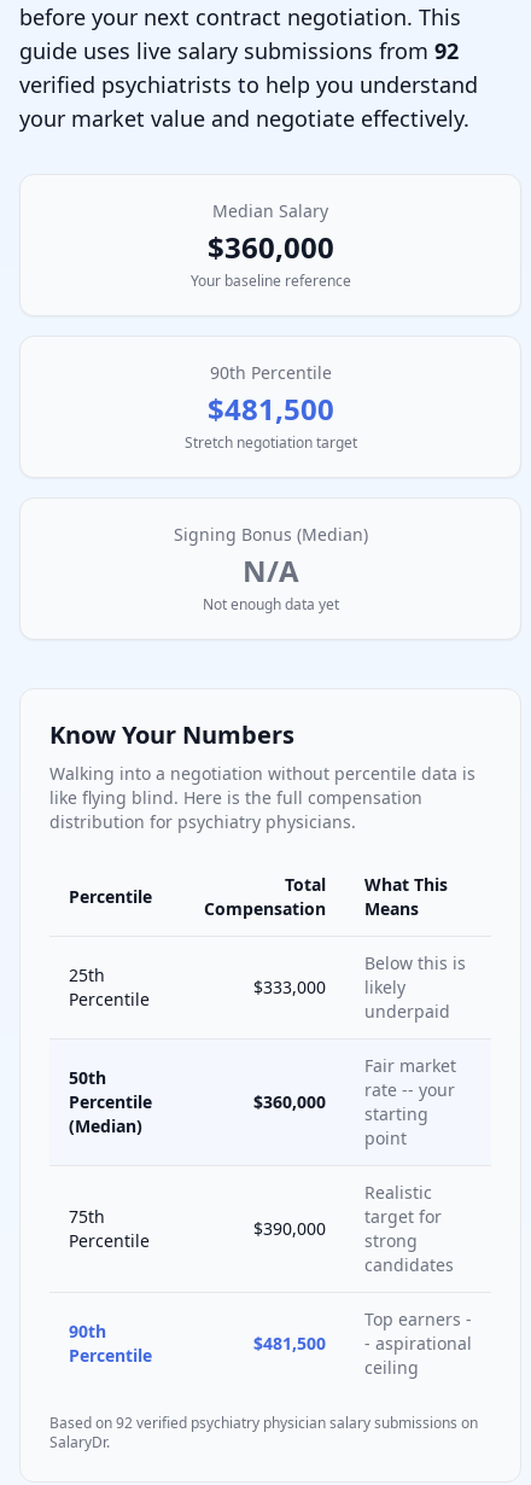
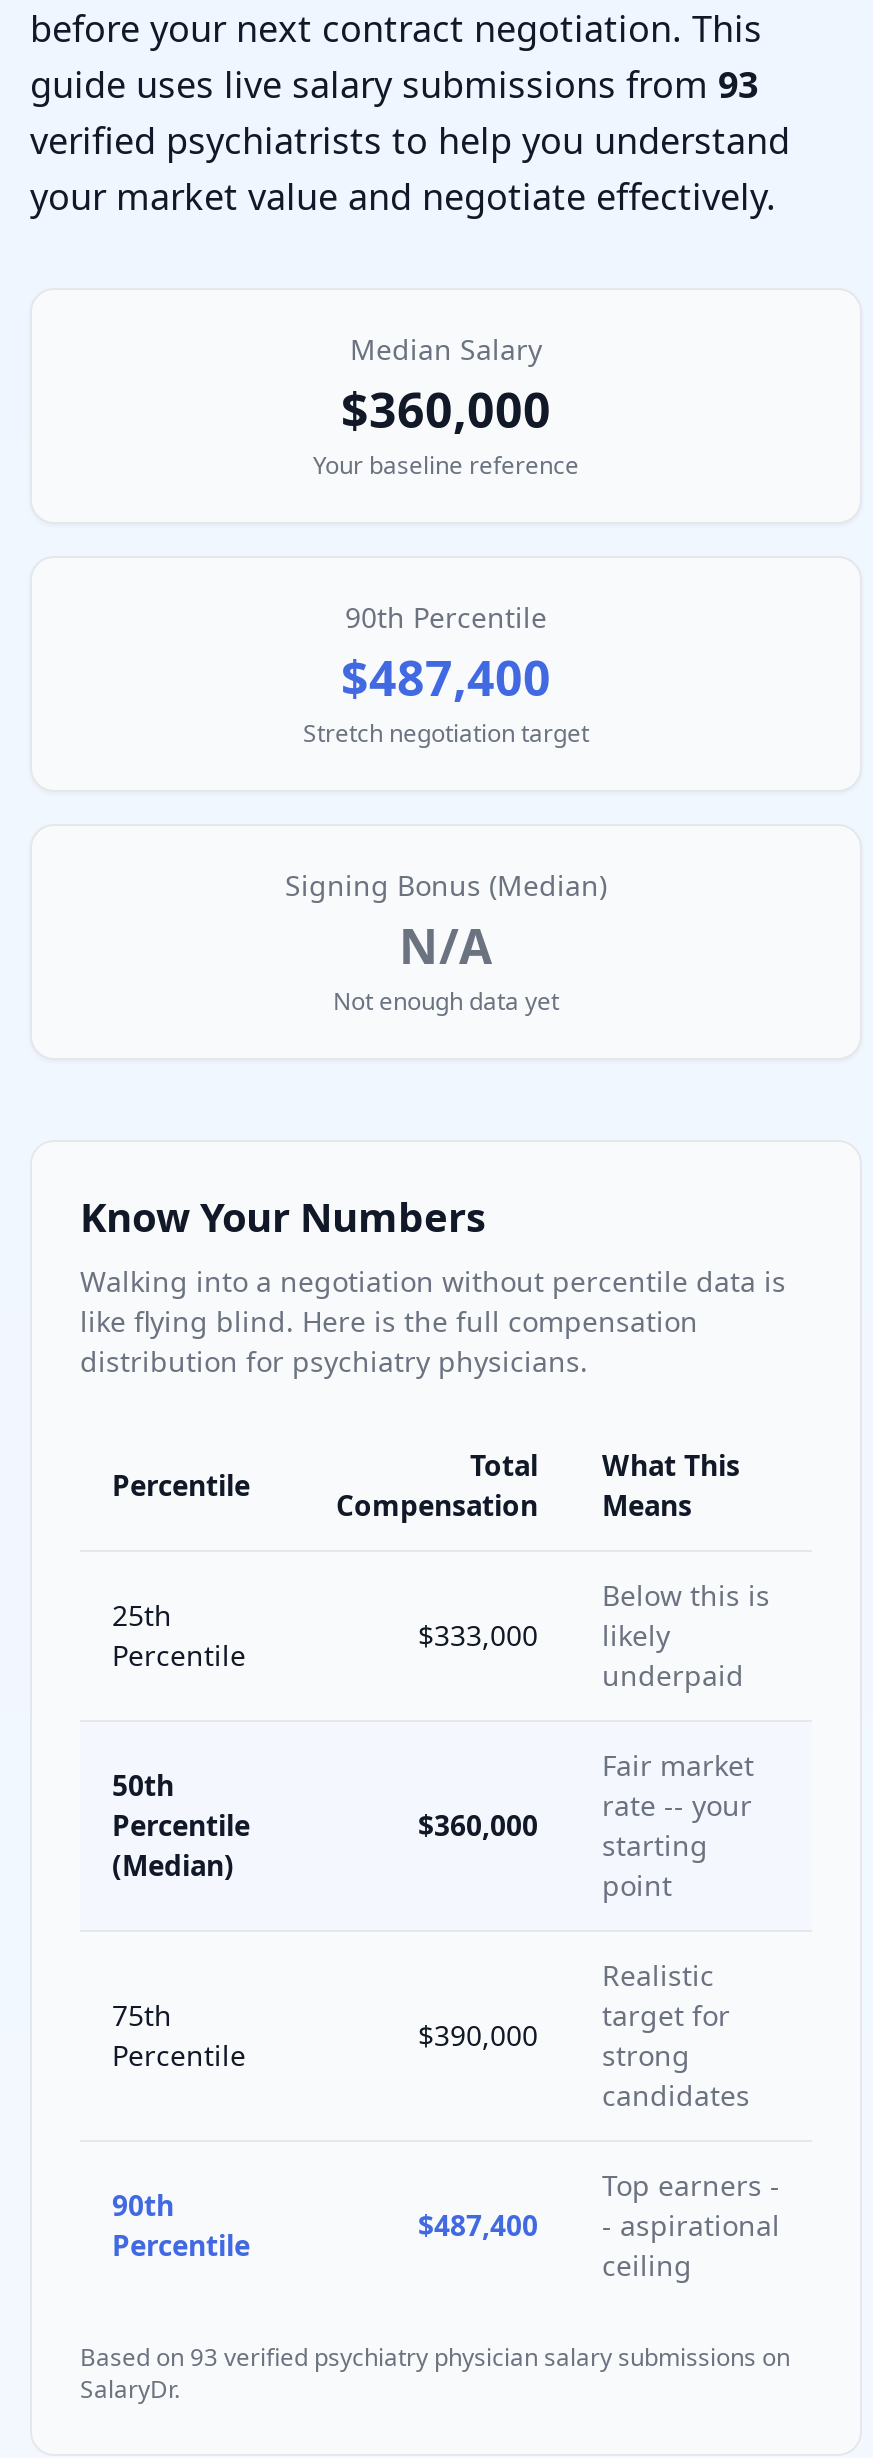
[19,36,459,65] guide uses live salary submissions from 92 -> [30,60,758,108] guide uses live salary submissions from 93
[207,389,334,429] $481,500 -> [341,644,551,710] $487,400
[253,1332,472,1355] $481,500 - aspirational -> [418,2206,780,2244] $487,400 - aspirational
[49,1413,478,1433] Based on 92 verified psychiatry physician salary submissions on -> [80,2340,790,2374] Based on 93 verified psychiatry physician salary submissions on

